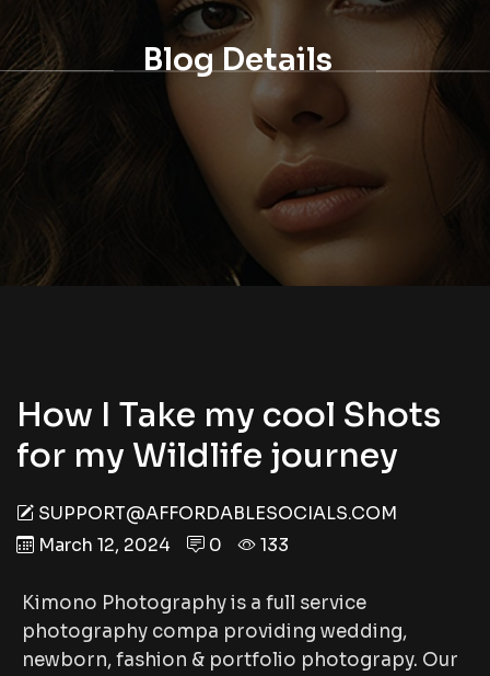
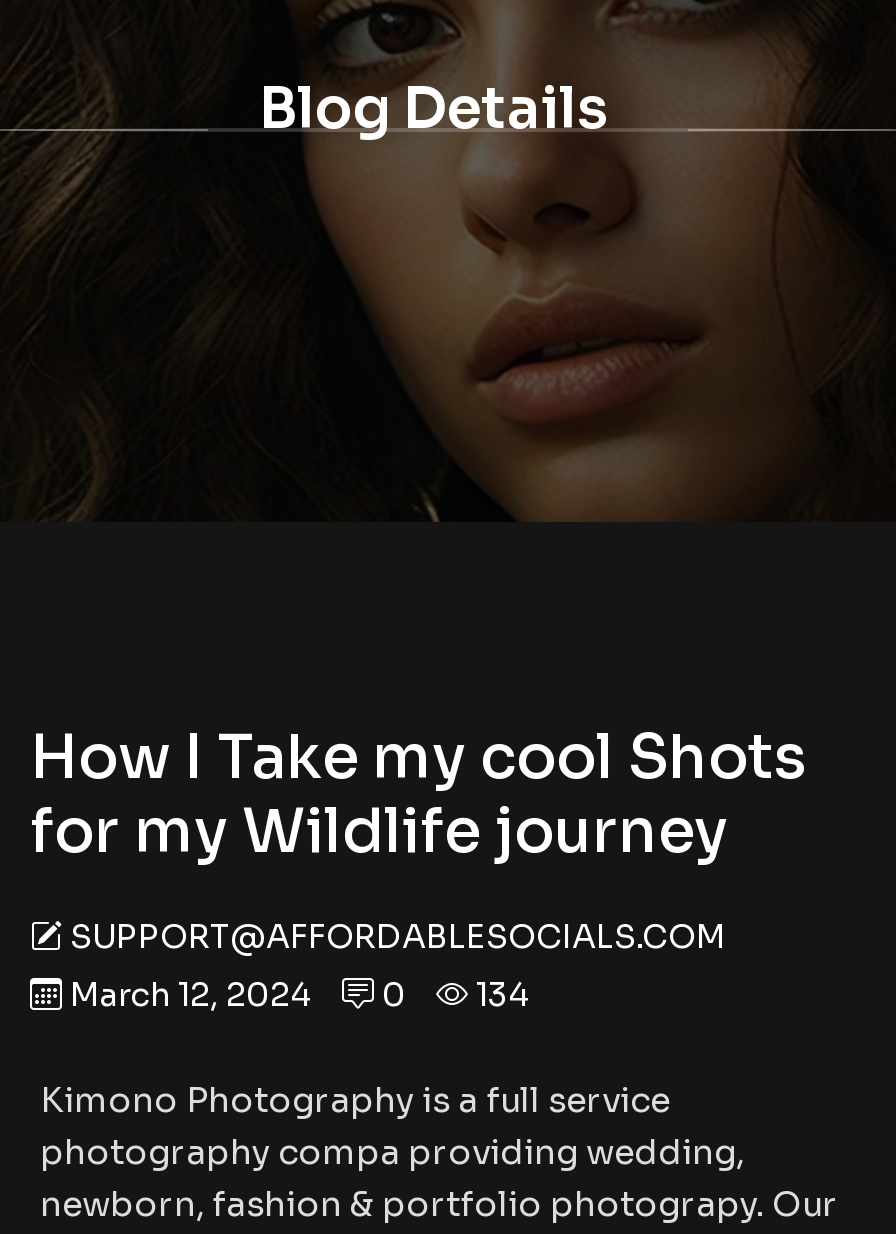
[256,534,289,557] 133 -> [468,974,530,1016] 134

